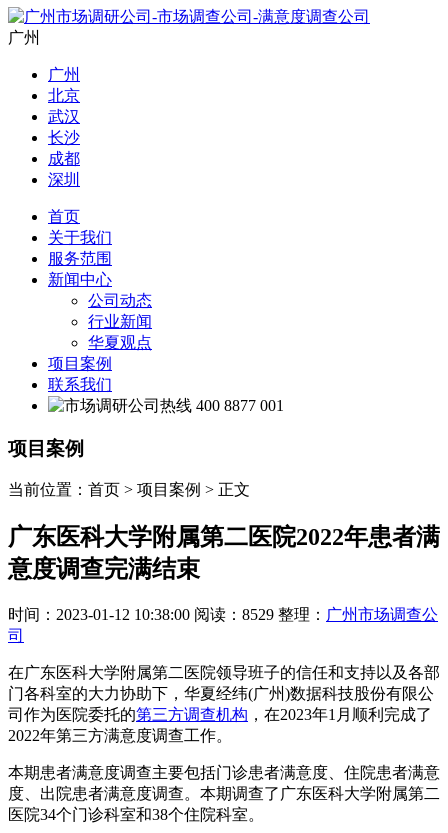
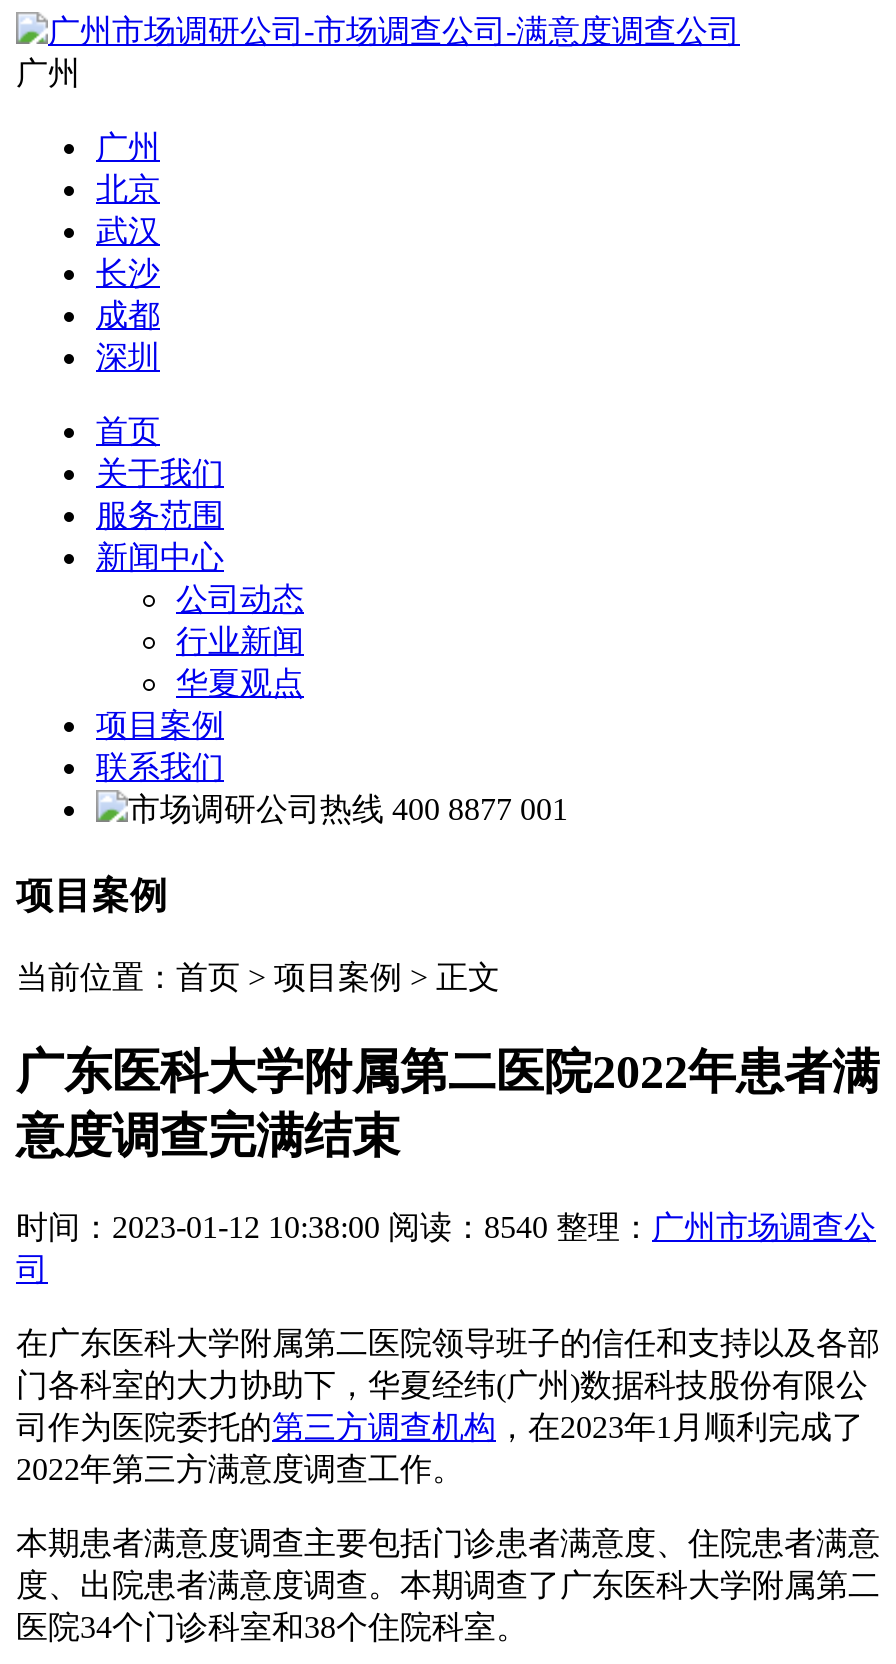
[8,606,438,623] 时间：2023-01-12 10:38:00 阅读：8529 整理：广州市场调查公 -> [16,1210,876,1244] 时间：2023-01-12 10:38:00 阅读：8540 整理：广州市场调查公

